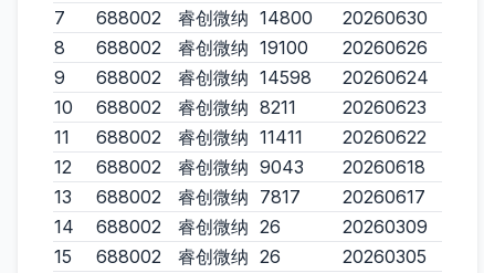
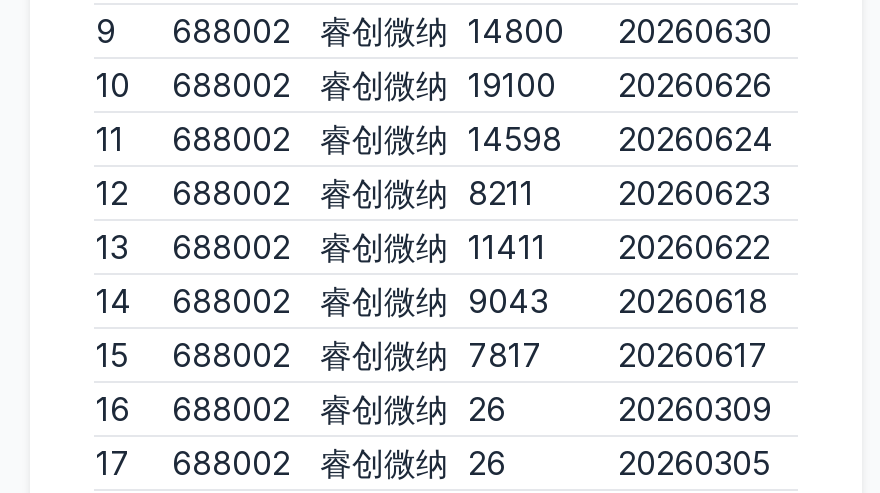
[54,7,428,29] 7 688002 睿创微纳 14800 20260630 -> [96,11,772,51] 9 688002 睿创微纳 14800 20260630
[54,36,428,59] 8 688002 睿创微纳 19100 20260626 -> [96,65,772,105] 10 688002 睿创微纳 19100 20260626
[54,66,429,88] 9 688002 睿创微纳 14598 20260624 -> [96,119,774,159] 11 688002 睿创微纳 14598 20260624
[54,96,296,118] 10 688002 睿创微纳 8211 -> [96,173,534,213] 12 688002 睿创微纳 8211
[54,126,427,148] 11 688002 睿创微纳 11411 20260622 -> [96,227,770,267] 13 688002 睿创微纳 11411 20260622
[54,156,425,178] 12 688002 睿创微纳 9043 20260618 -> [96,281,768,321] 14 688002 睿创微纳 9043 20260618
[54,186,425,208] 13 688002 睿创微纳 7817 20260617 -> [96,335,768,375] 15 688002 睿创微纳 7817 20260617
[54,216,281,238] 14 688002 睿创微纳 26 -> [96,389,506,429] 16 688002 睿创微纳 26
[54,245,281,267] 15 688002 睿创微纳 26 -> [96,443,506,483] 17 688002 睿创微纳 26

